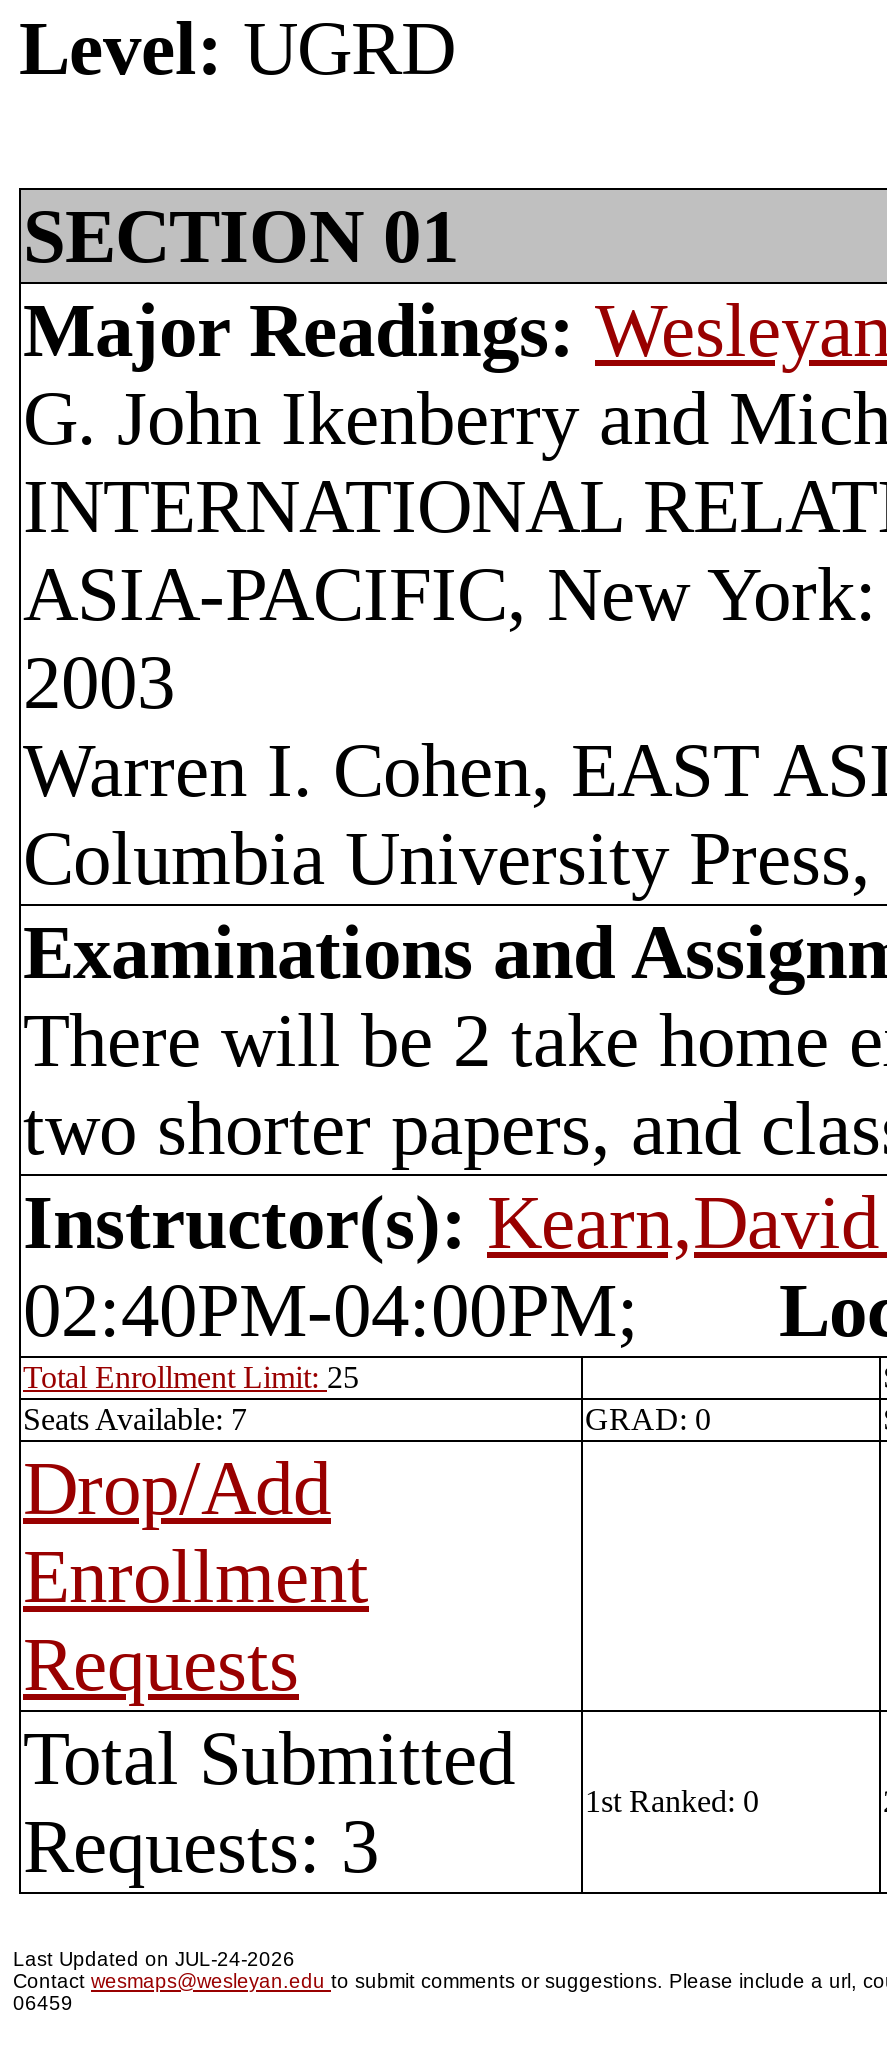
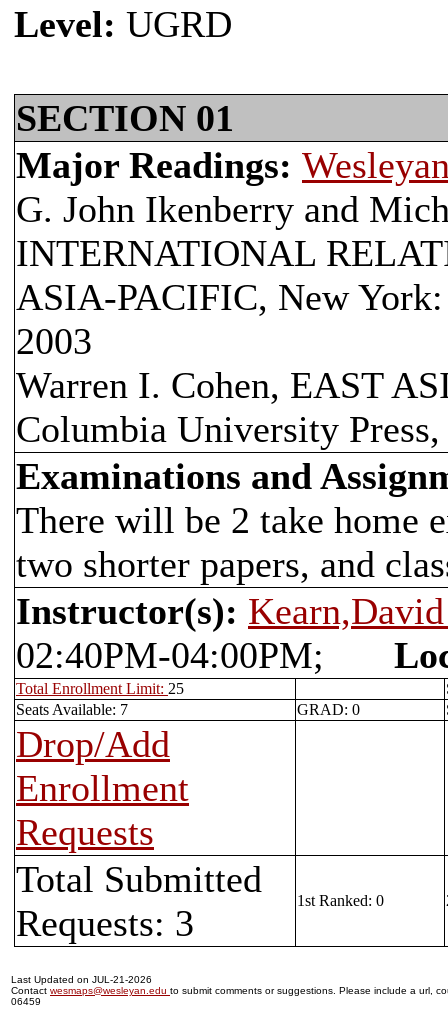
[13,1948,295,1970] Last Updated on JUL-24-2026 -> [11,974,152,985] Last Updated on JUL-21-2026

